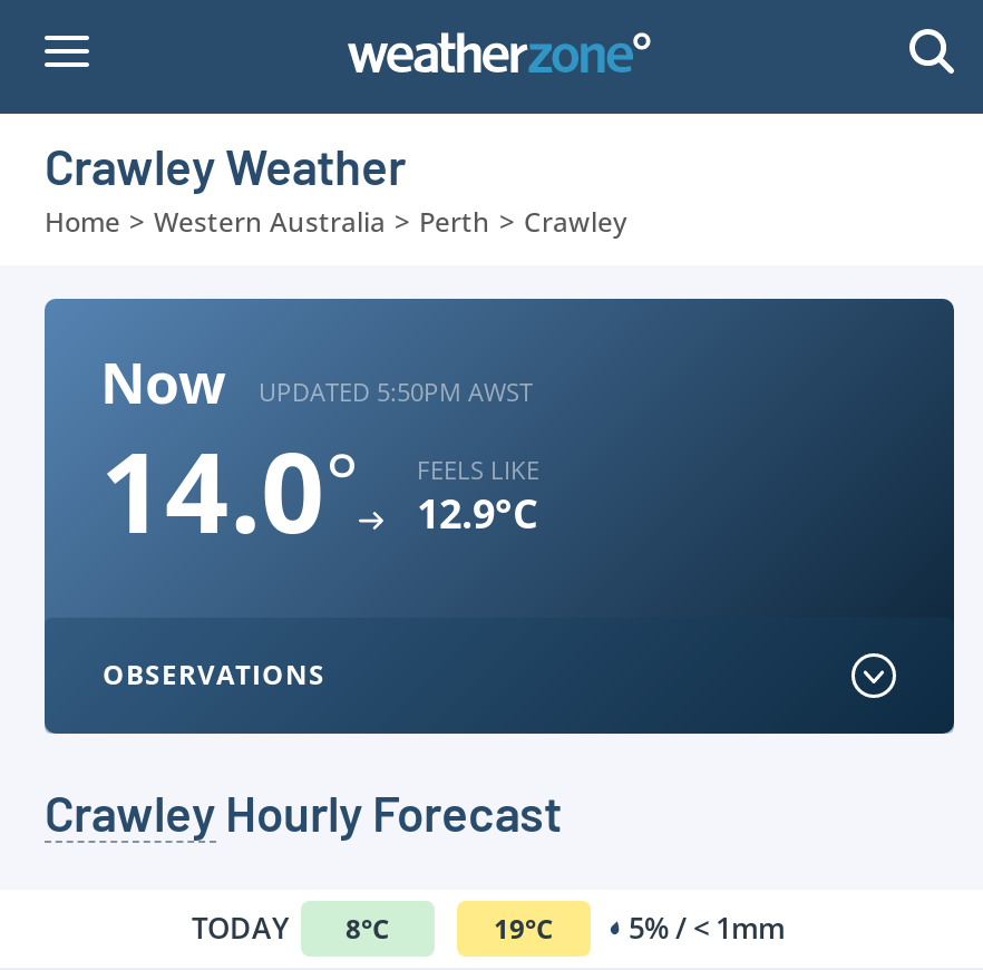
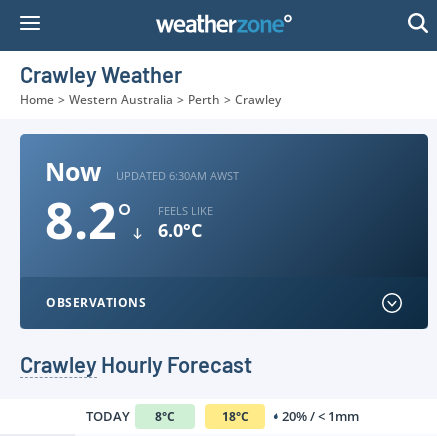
[259,374,533,407] UPDATED 5:50PM AWST -> [116,167,239,182] UPDATED 6:30AM AWST
[100,415,359,566] 14.0° -> [45,186,132,254] 8.2°
[417,486,537,540] 12.9°C -> [158,218,202,242] 6.0°C
[494,908,785,948] 19°C | 5% / < 1mm -> [221,407,359,425] 18°C | 20% / < 1mm

